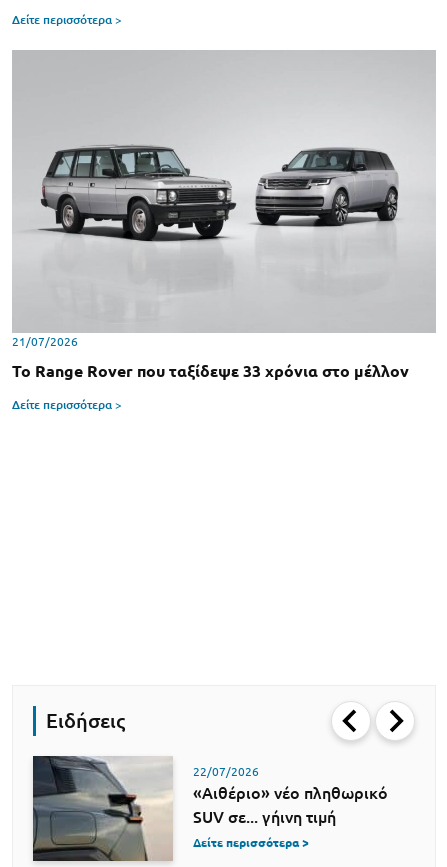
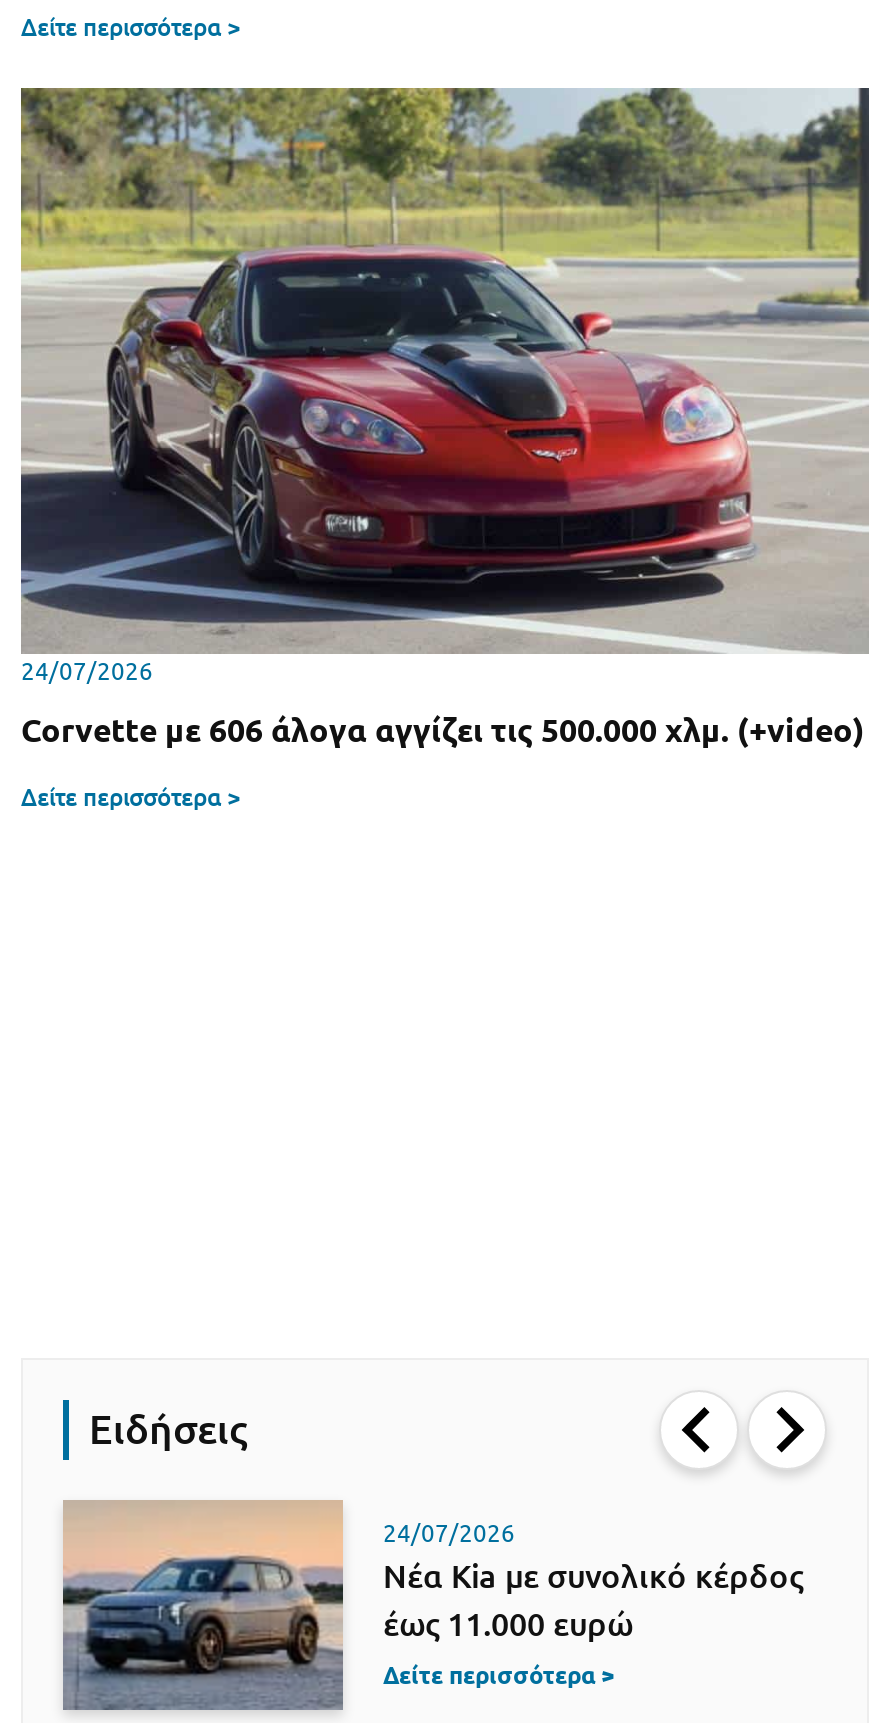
[12,50,436,348] [image] | 21/07/2026 -> [19,87,869,685] [image] | 24/07/2026
[12,362,409,380] Το Range Rover που ταξίδεψε 33 χρόνια στο μέλλον -> [21,713,865,749] Corvette με 606 άλογα αγγίζει τις 500.000 χλμ. (+video)
[32,756,388,861] [image] | 22/07/2026 | «Αιθέριο» νέο πληθωρικό | SUV σε... γήινη τιμή -> [63,1499,803,1711] [image] | 24/07/2026 | Νέα Kia με συνολικό κέρδος | έως 11.000 ευρώ

